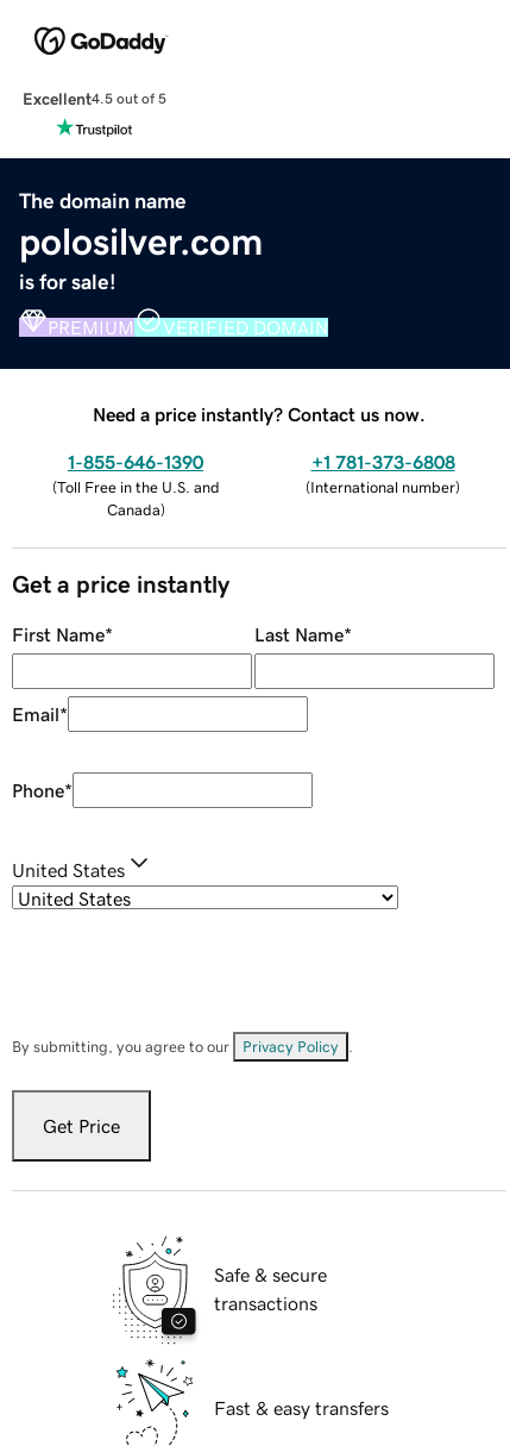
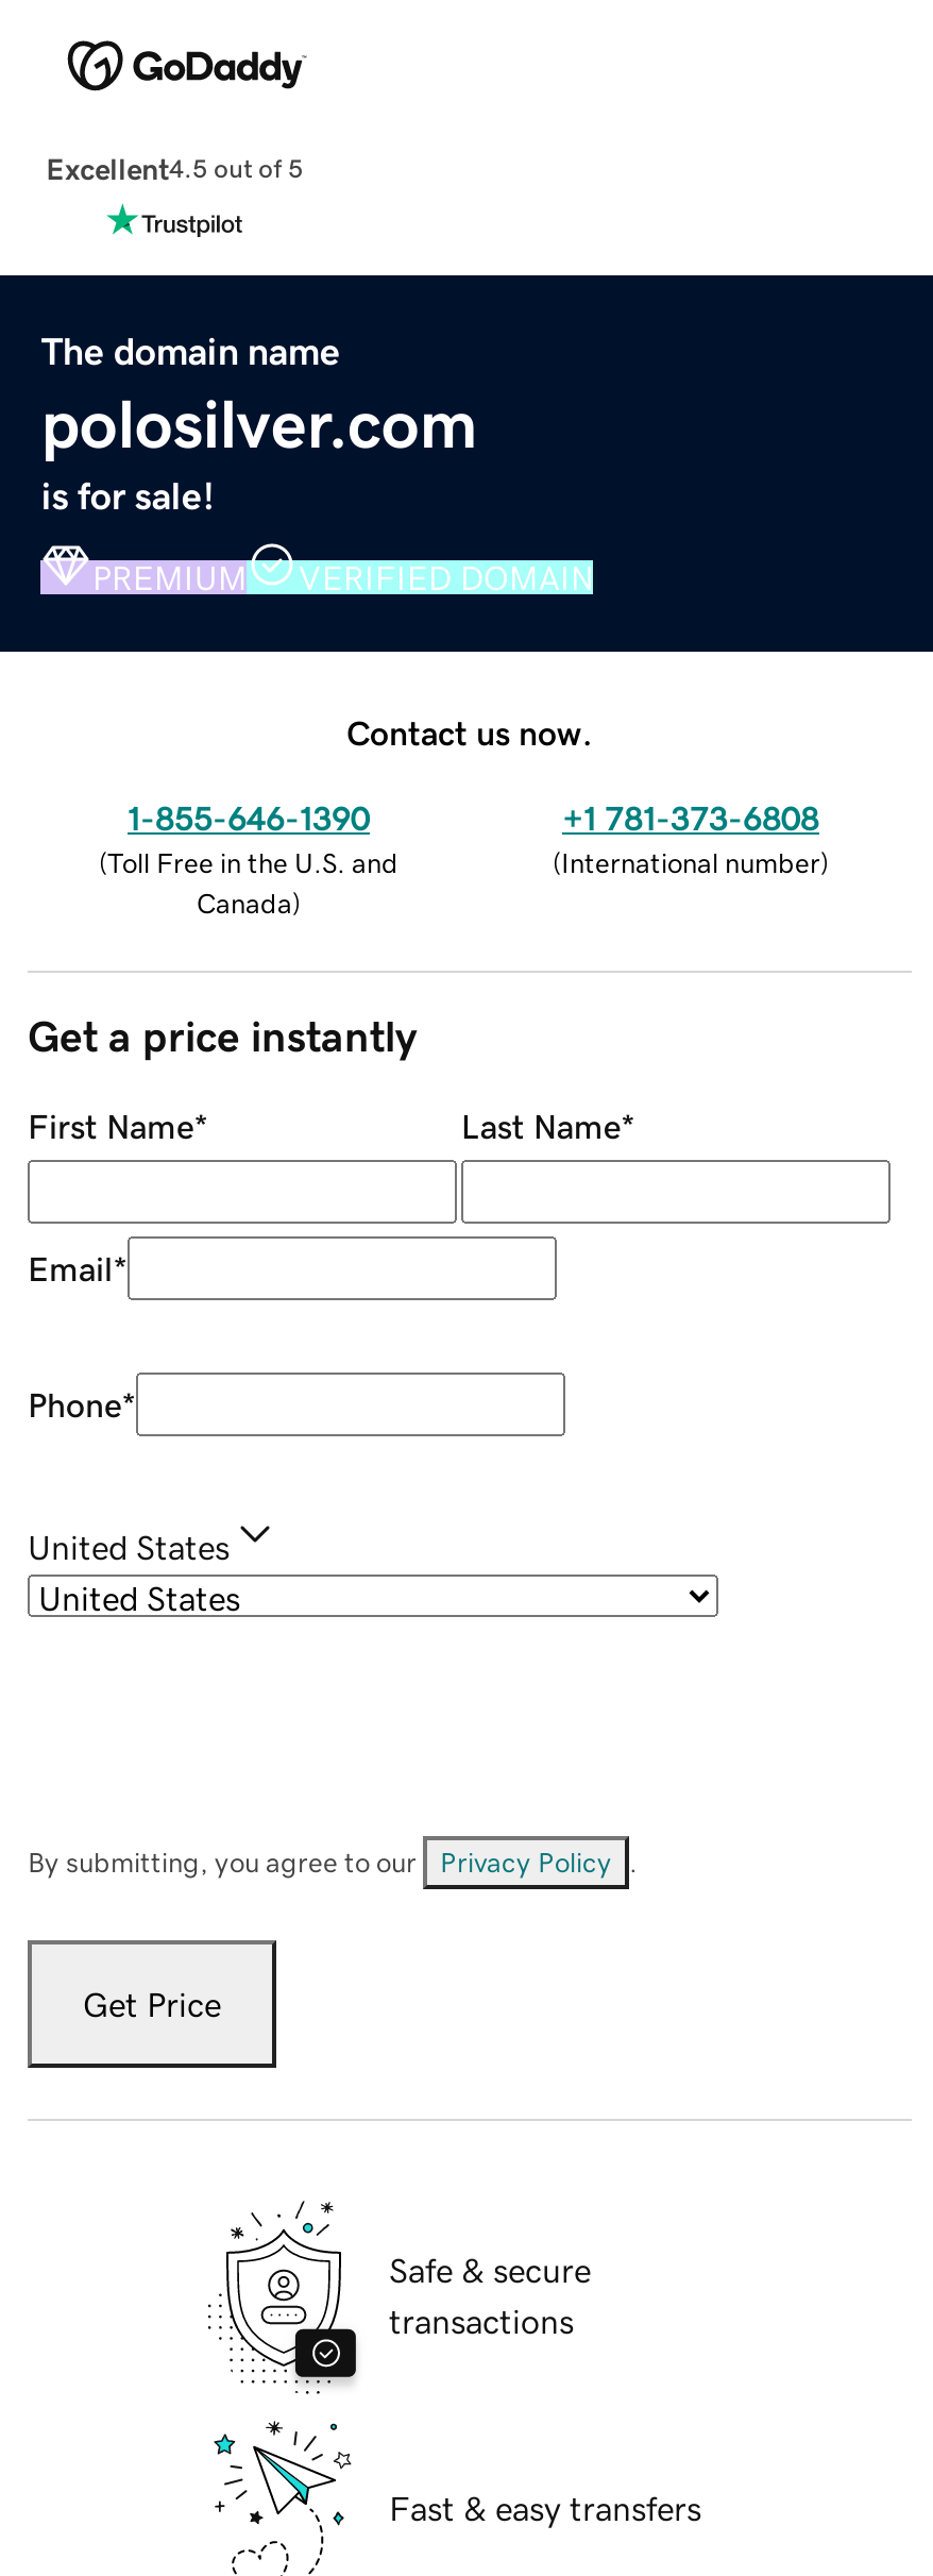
[93,404,426,423] Need a price instantly? Contact us now. -> [346,715,593,749] Contact us now.

